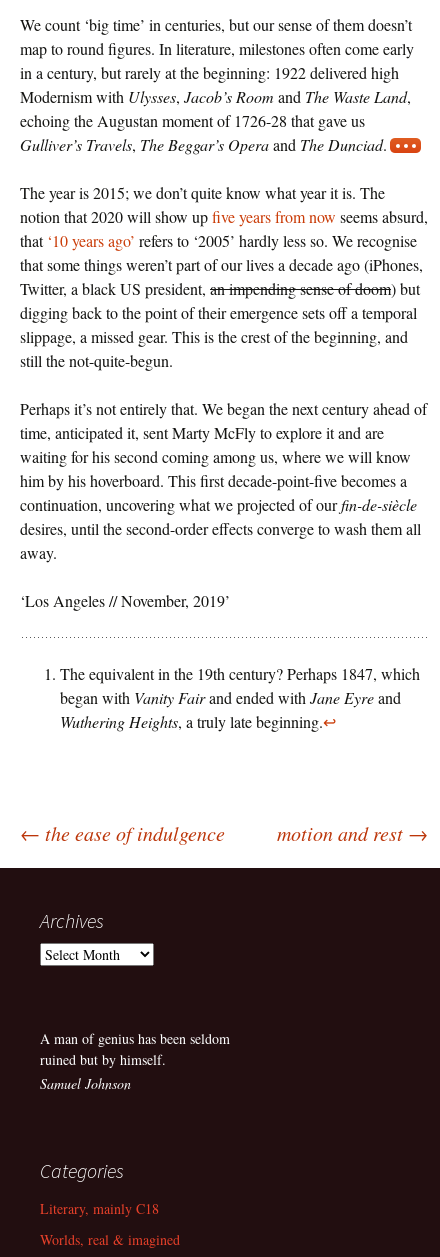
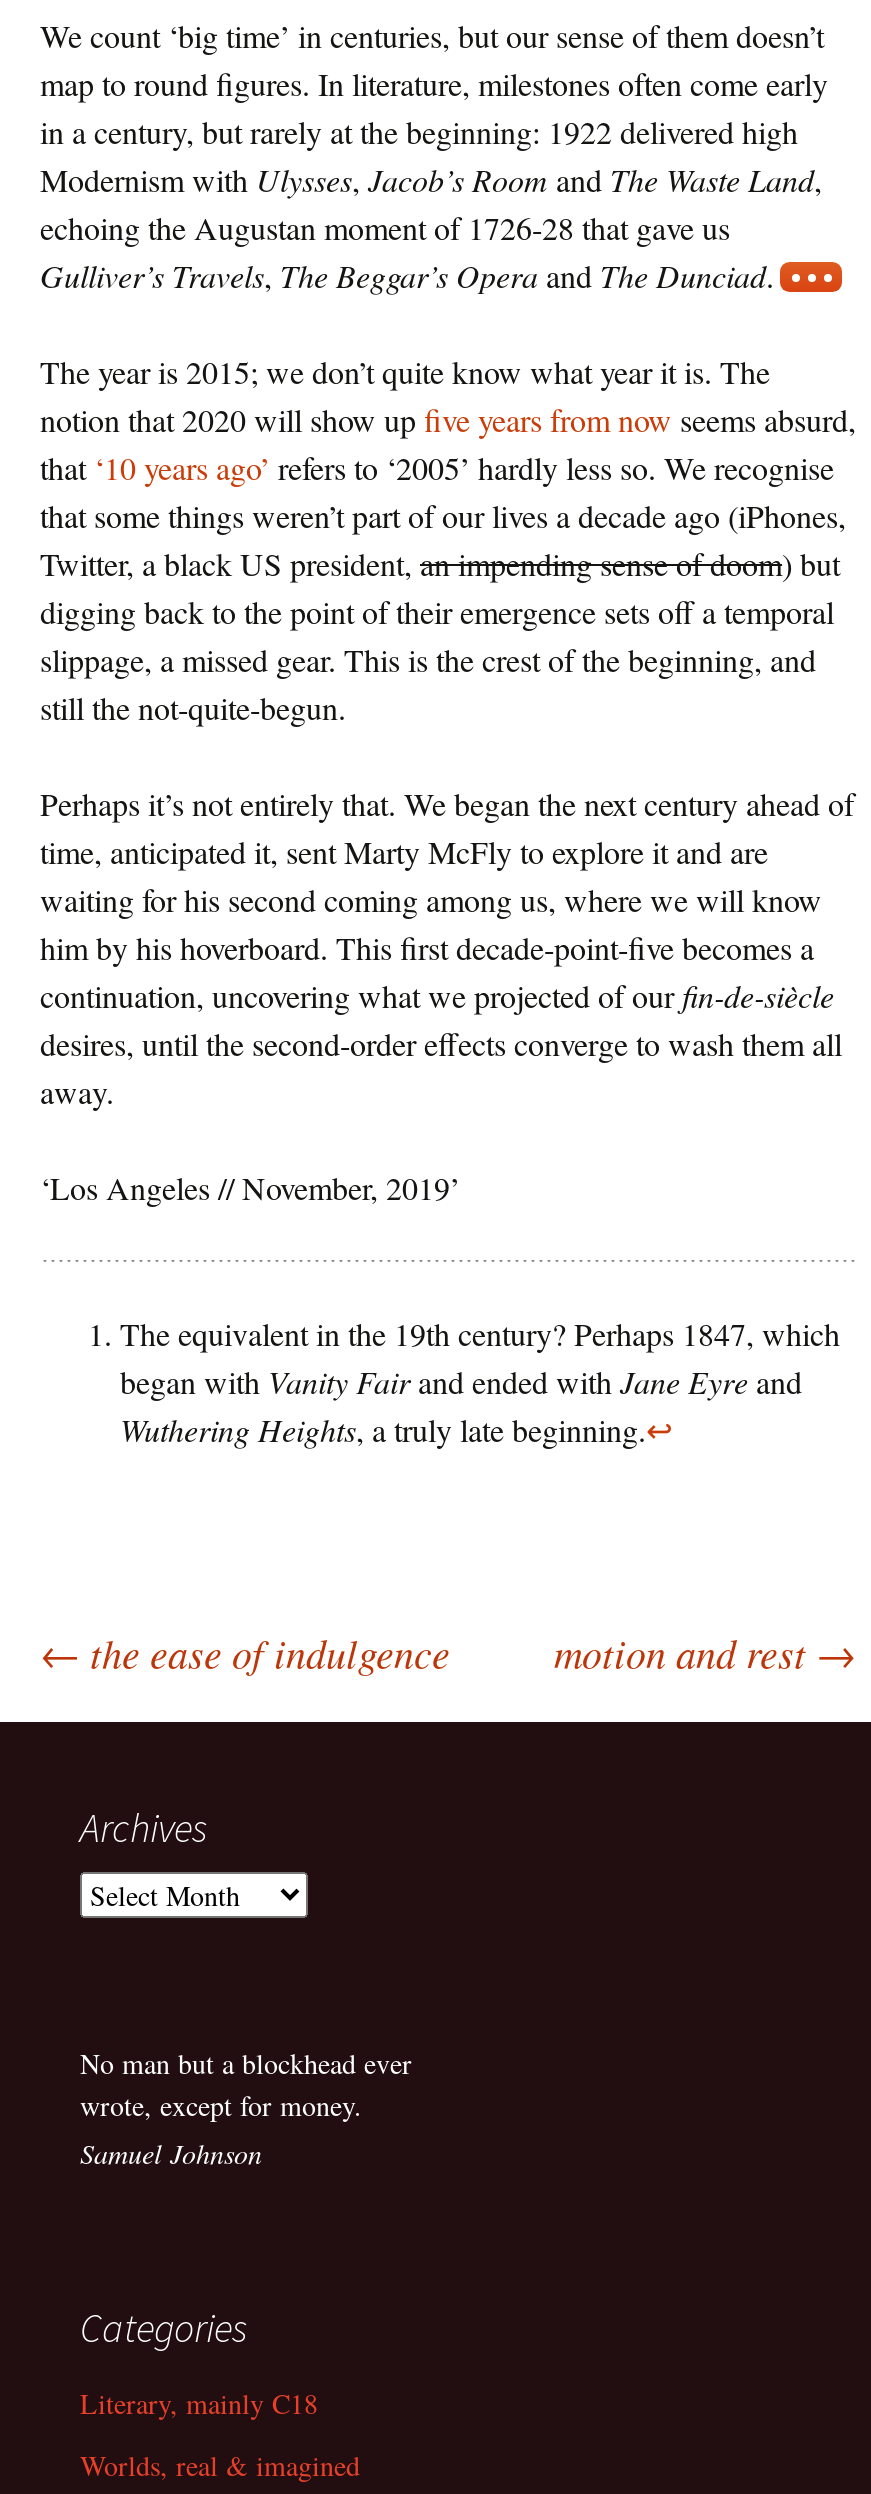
[40,1029,230,1069] A man of genius has been seldom | ruined but by himself. -> [80,2044,412,2124] No man but a blockhead ever | wrote, except for money.

